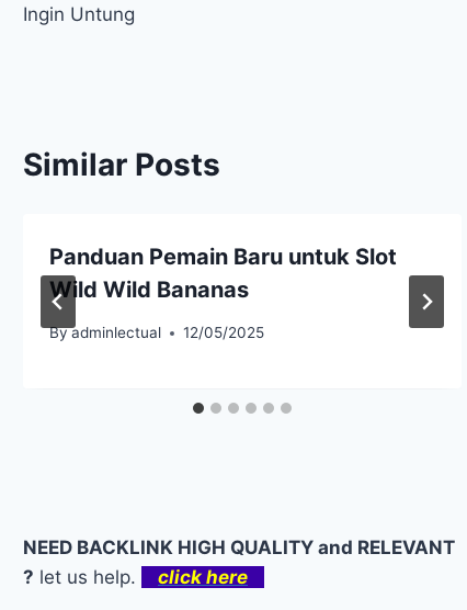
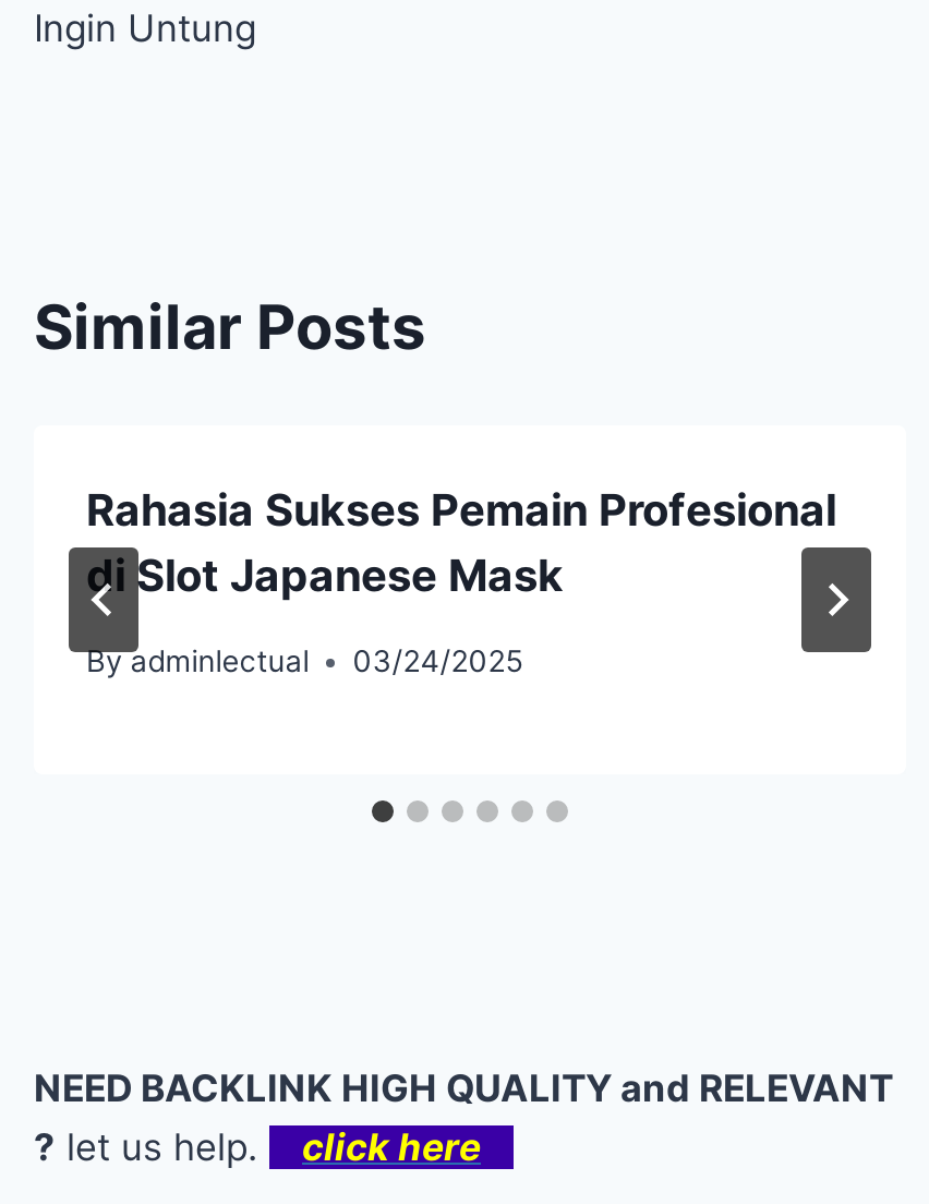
[49,244,397,303] Panduan Pemain Baru untuk Slot | Wild Wild Bananas -> [86,485,836,603] Rahasia Sukses Pemain Profesional | di Slot Japanese Mask
[49,324,264,341] By adminlectual 12/05/2025 -> [86,643,523,678] By adminlectual 03/24/2025

